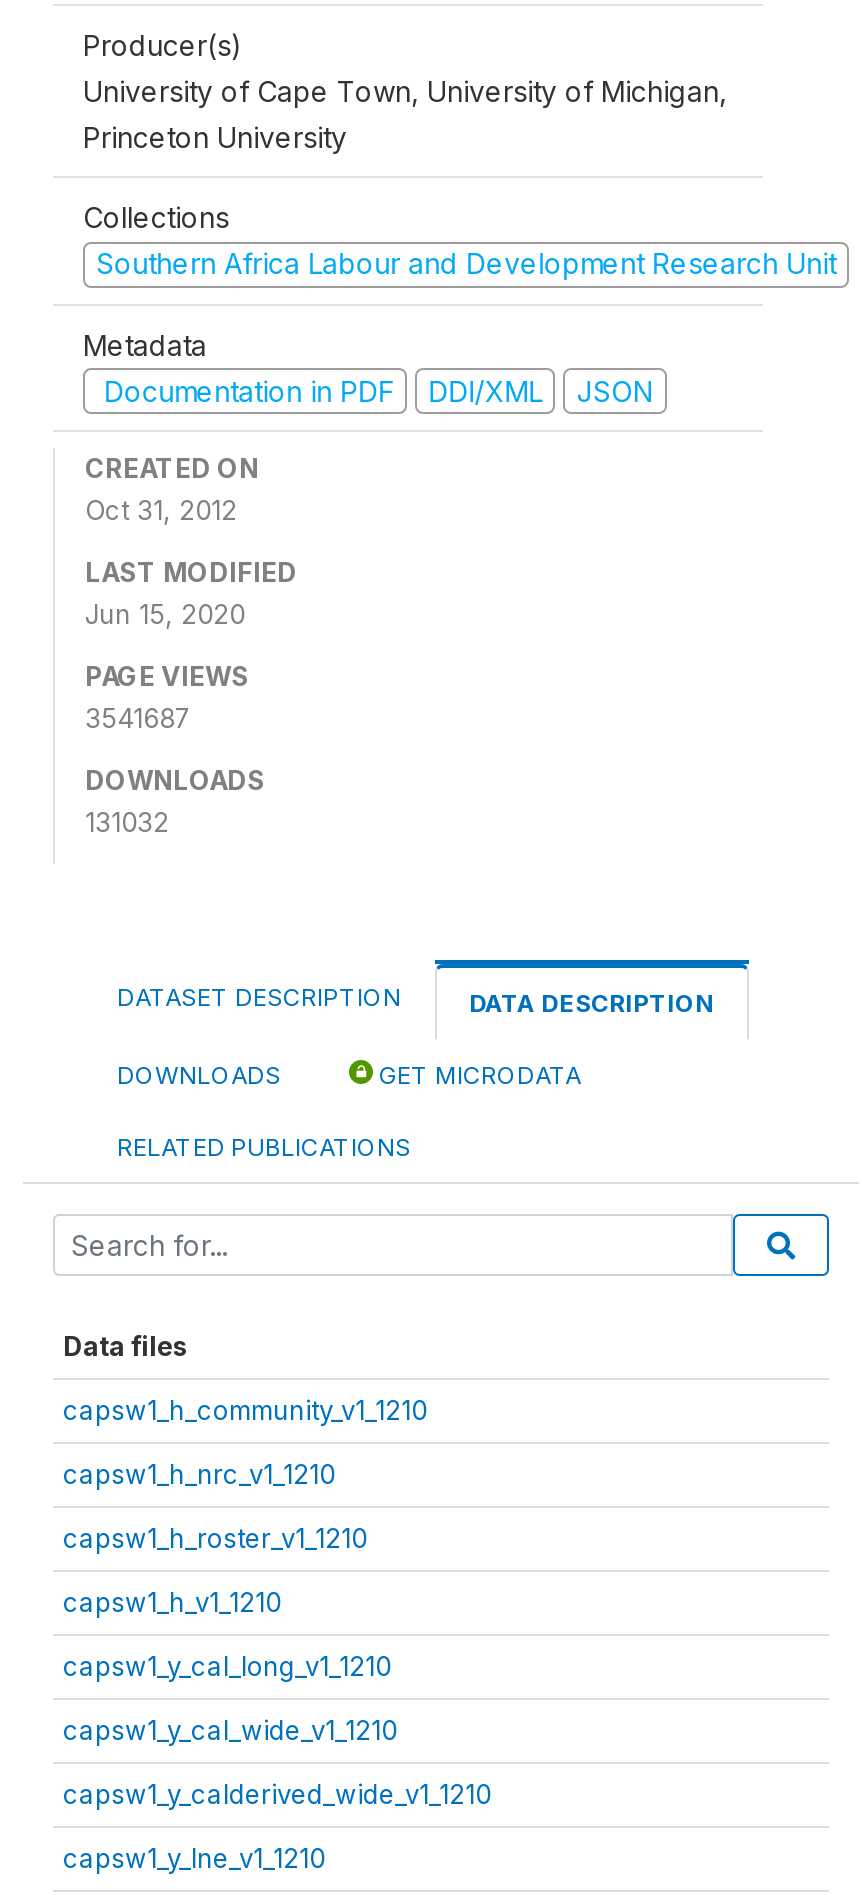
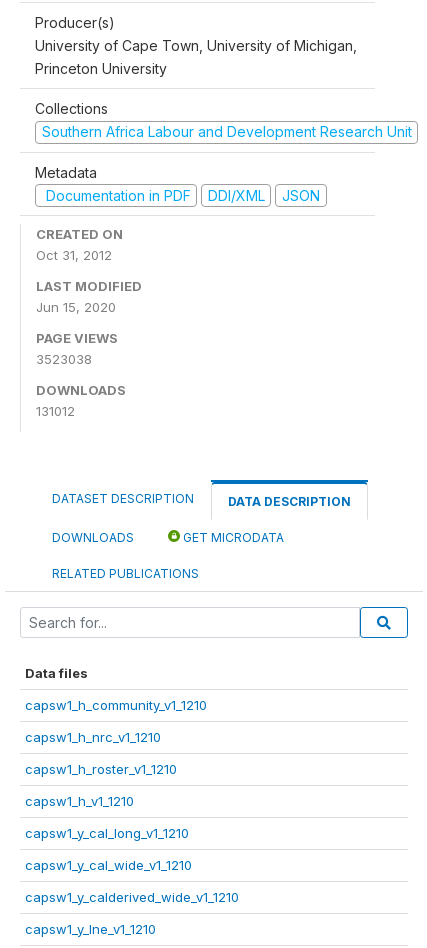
[85,702,191,734] 3541687 -> [36,351,92,367] 3523038
[85,806,169,838] 131032 -> [36,403,75,419] 131012

